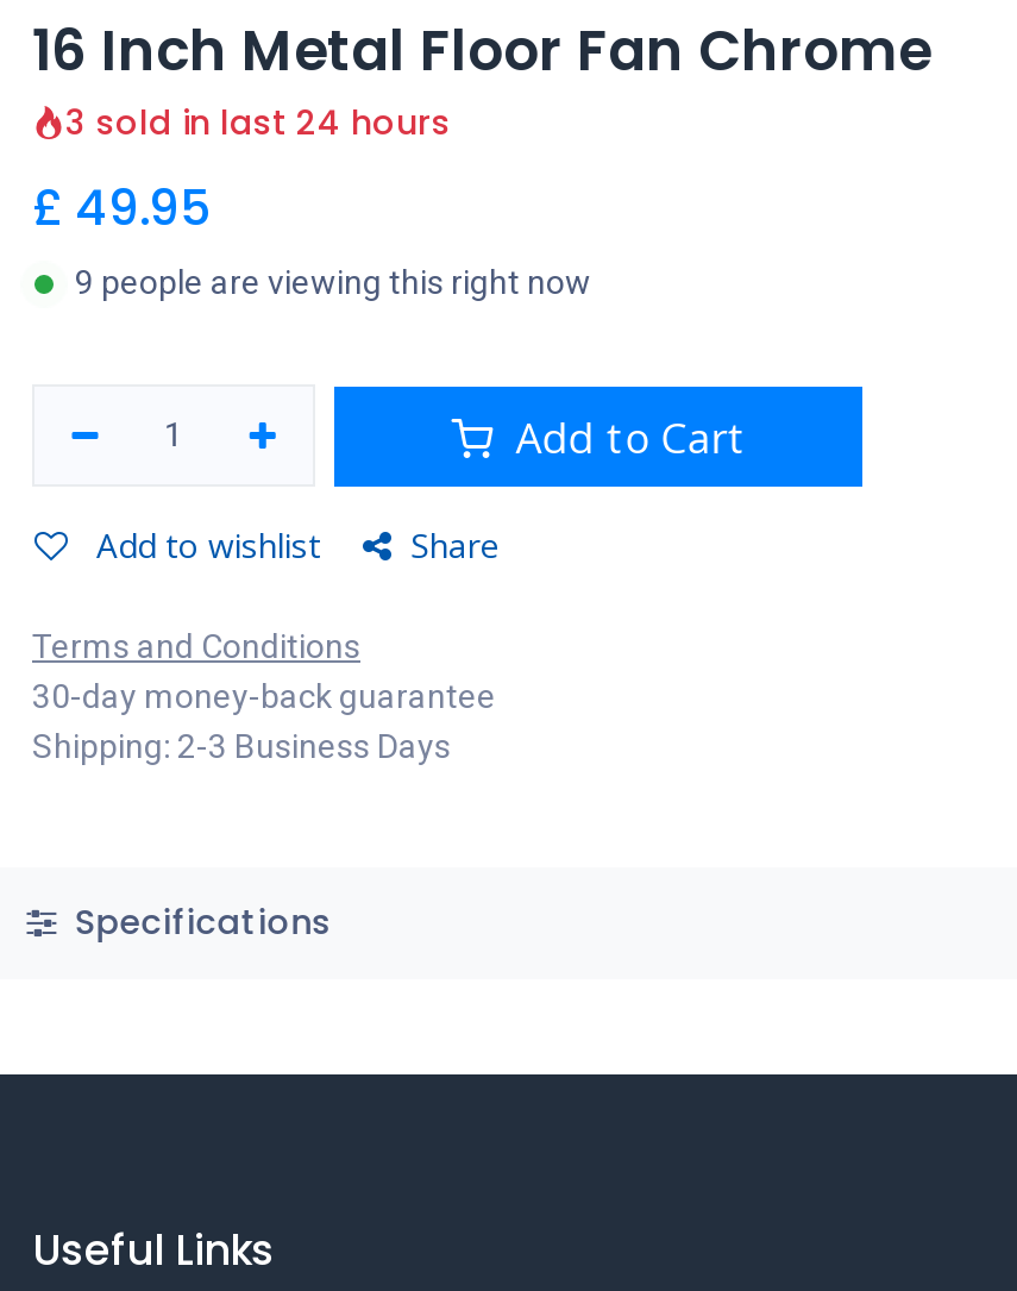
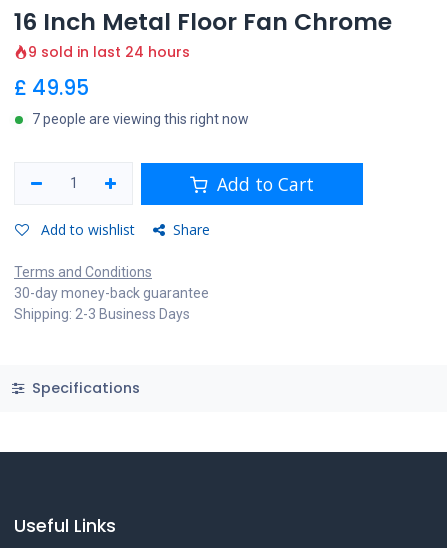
[65,99,451,146] 3 sold in last 24 hours -> [28,42,190,62] 9 sold in last 24 hours
[75,263,591,301] 9 people are viewing this right now -> [32,111,249,127] 7 people are viewing this right now

